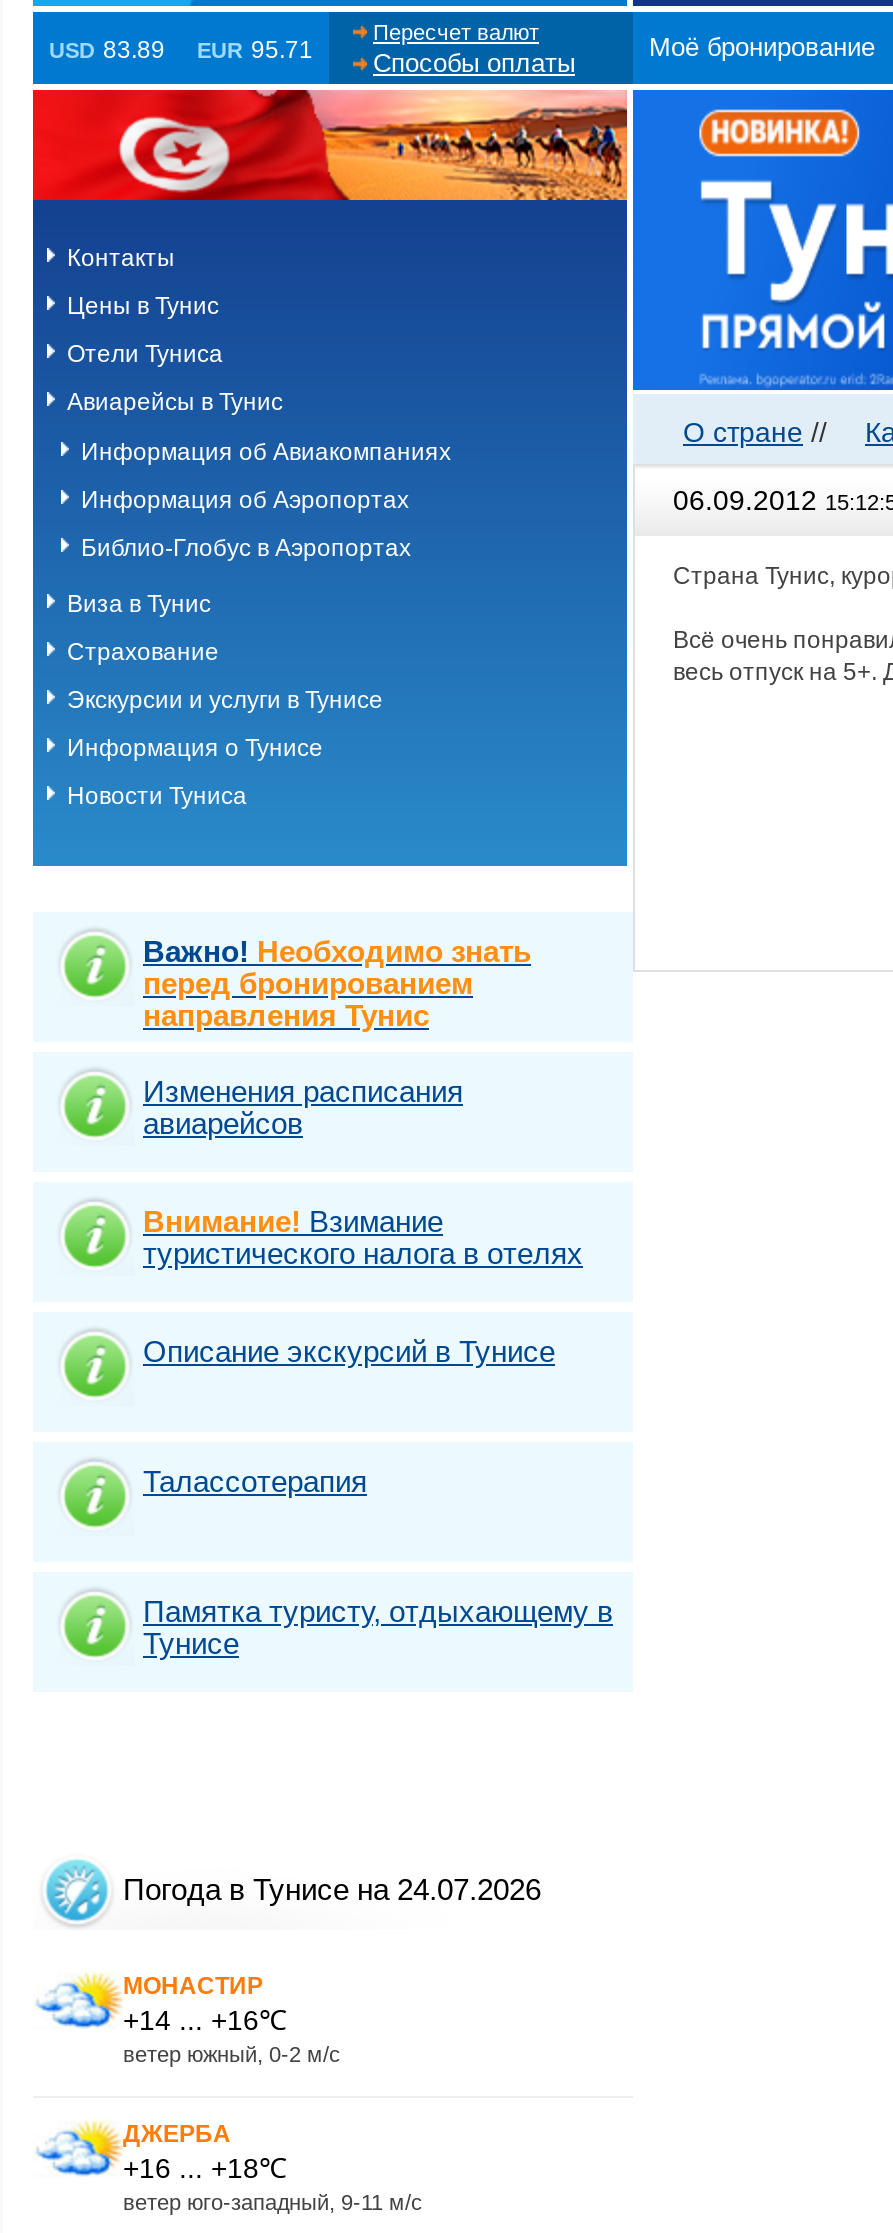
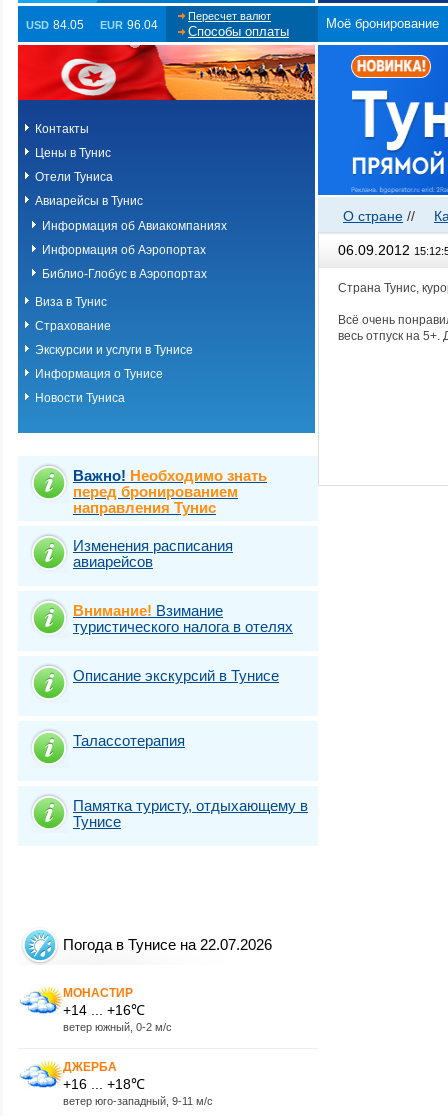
[49,36,165,64] USD 83.89 -> [26,18,84,32] USD 84.05
[197,36,313,64] EUR 95.71 -> [100,18,158,32] EUR 96.04
[123,1872,541,1906] Погода в Тунисе на 24.07.2026 -> [63,936,272,953] Погода в Тунисе на 22.07.2026

